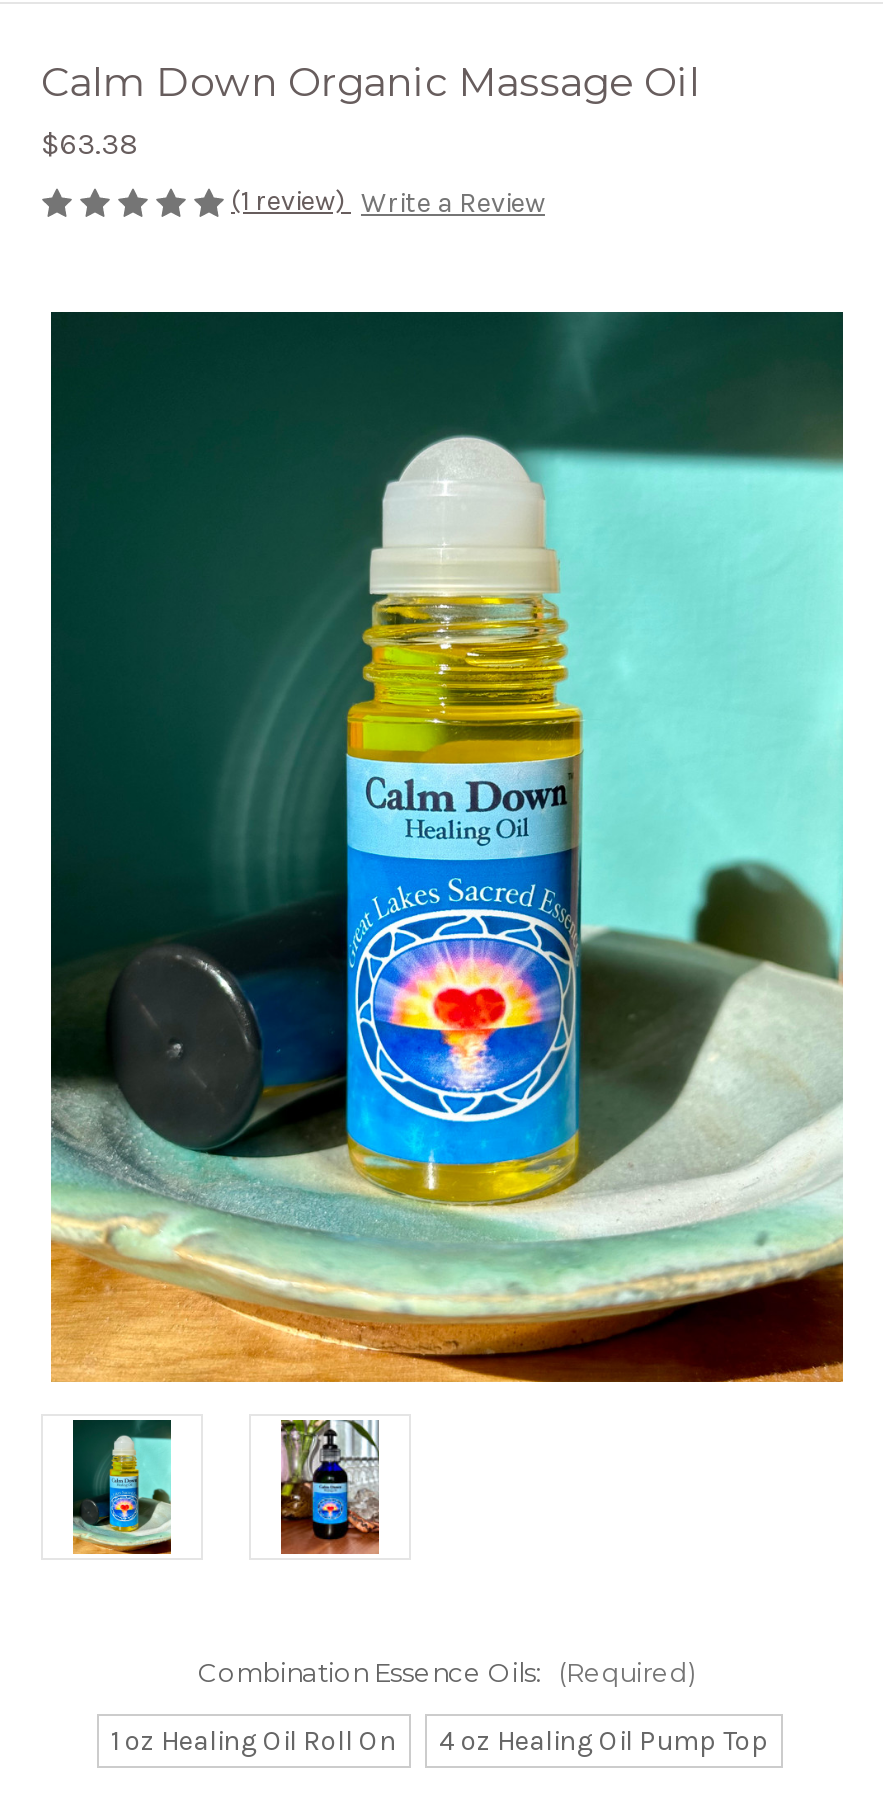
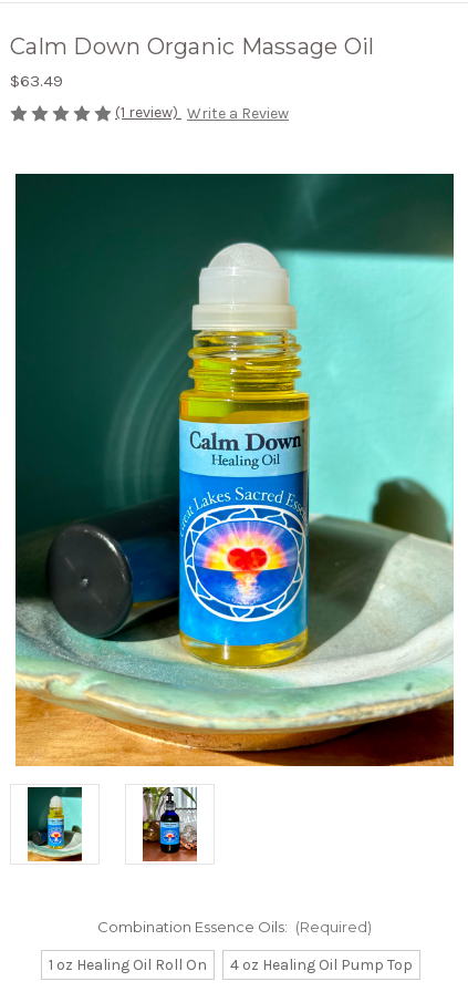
[41,126,137,162] $63.38 -> [10,71,63,91] $63.49

